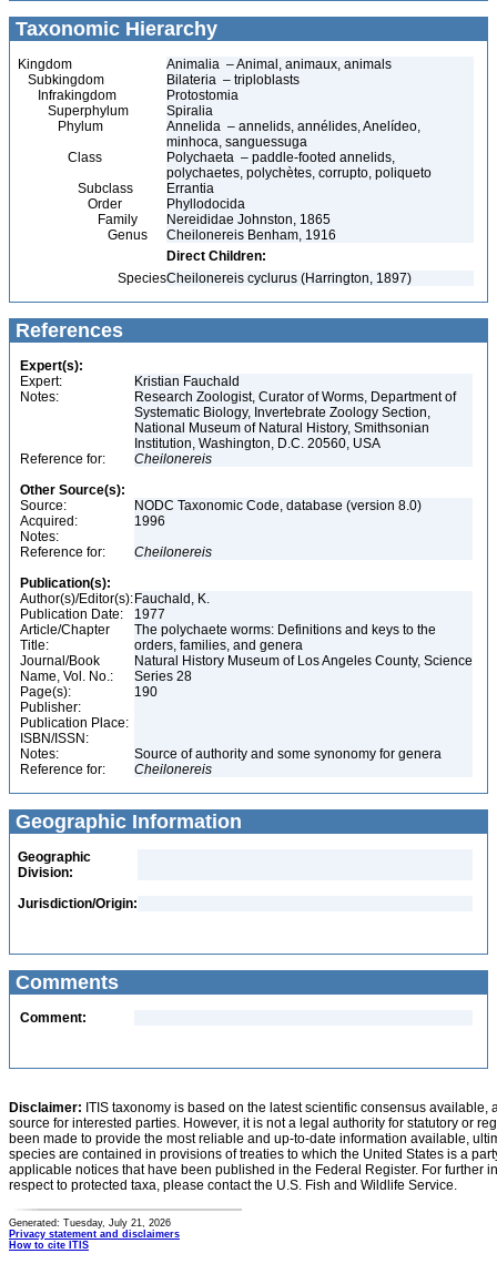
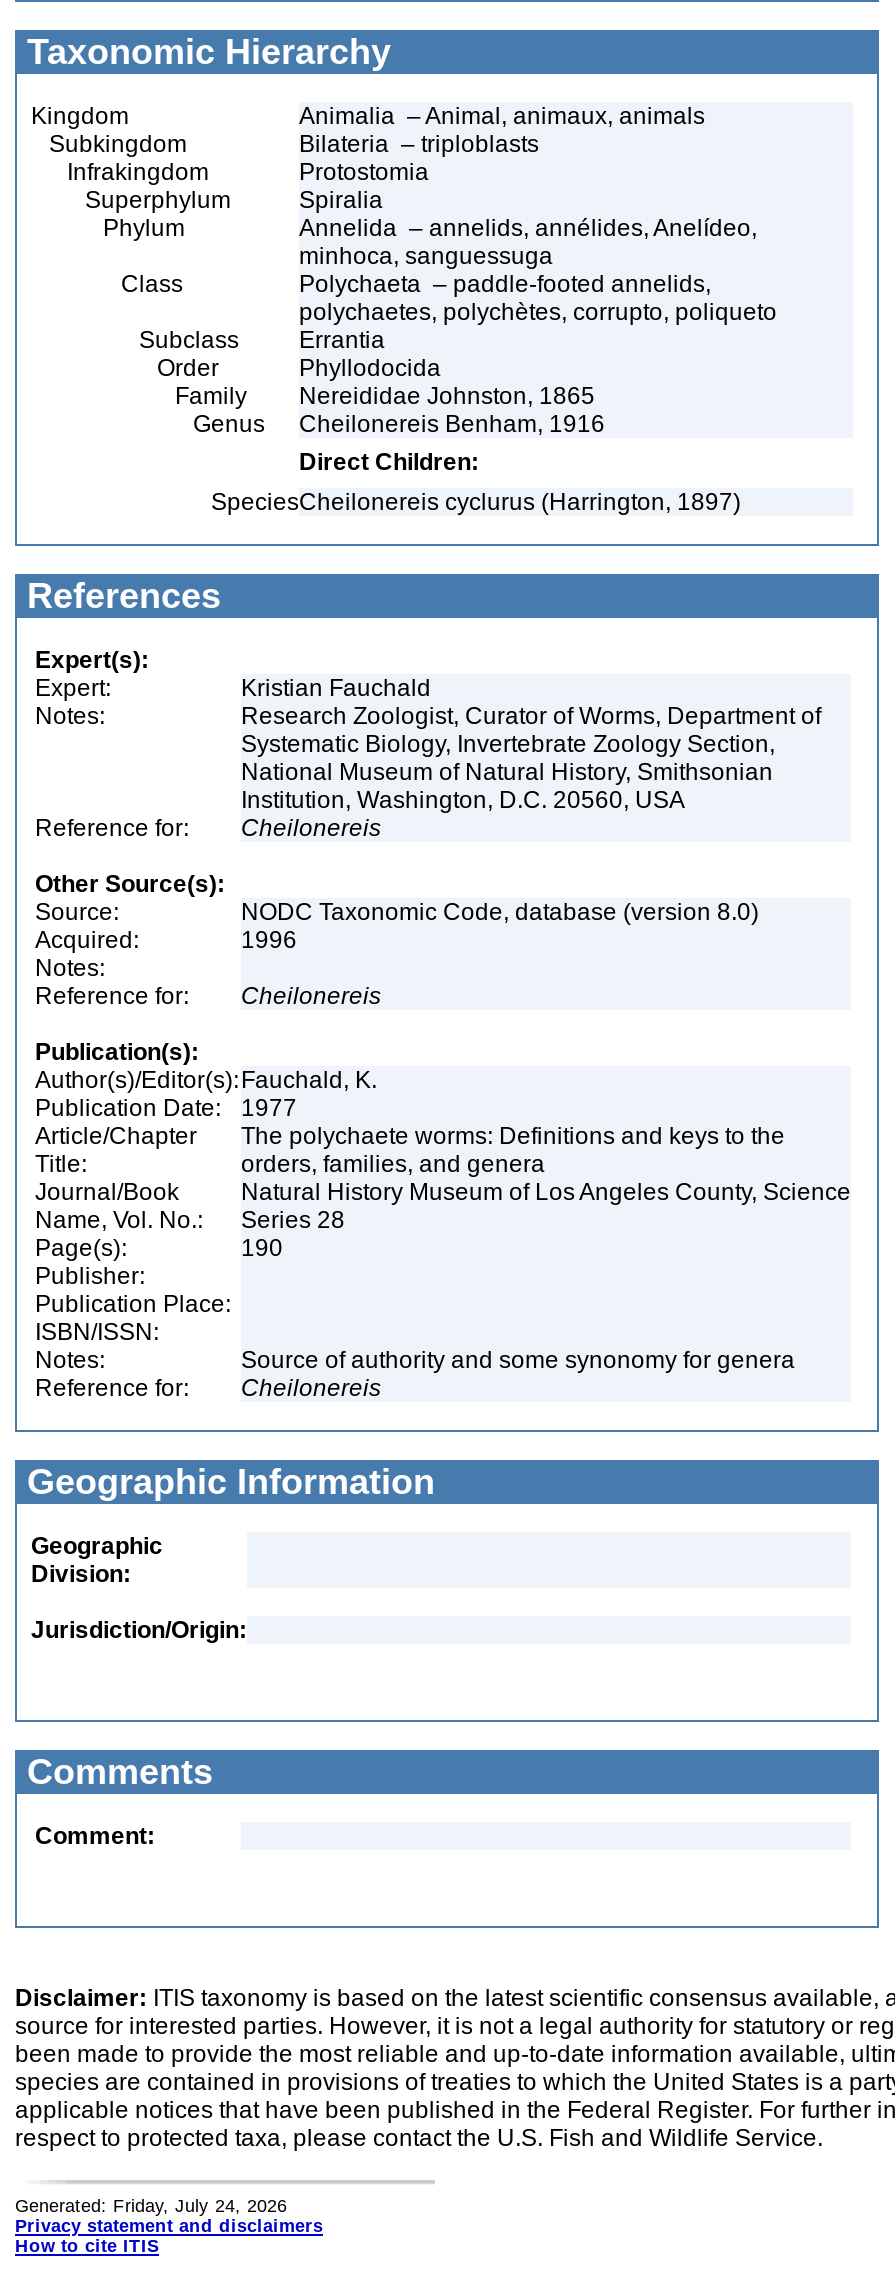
[9,1217,171,1229] Generated: Tuesday, July 21, 2026 -> [15,2196,287,2216] Generated: Friday, July 24, 2026

